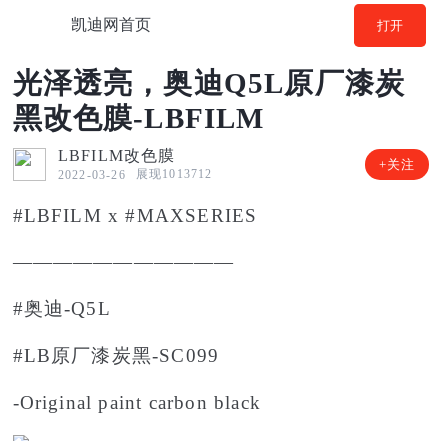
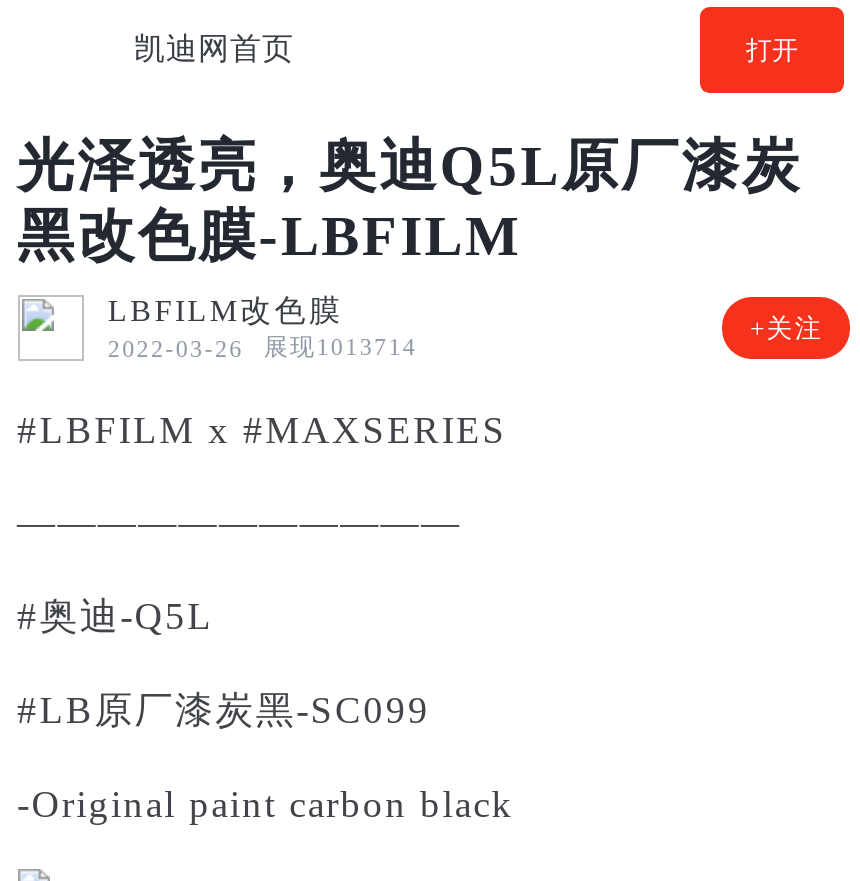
[58,167,213,182] 2022-03-26 展现1013712 -> [108,333,417,362] 2022-03-26 展现1013714

